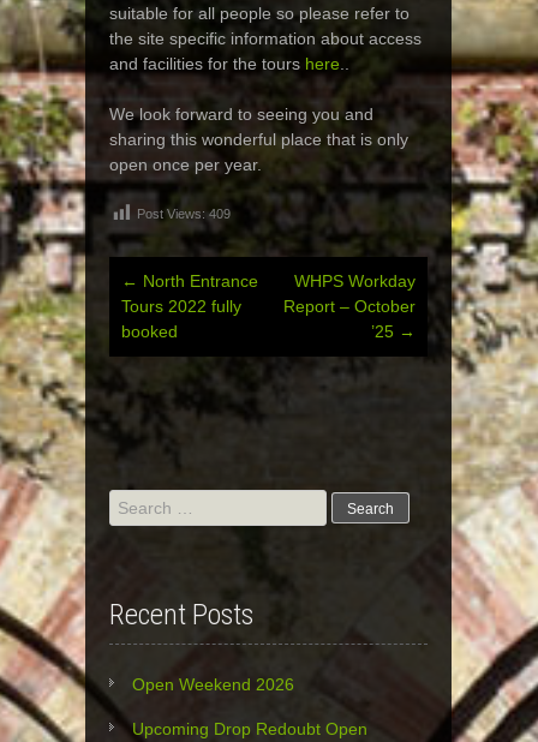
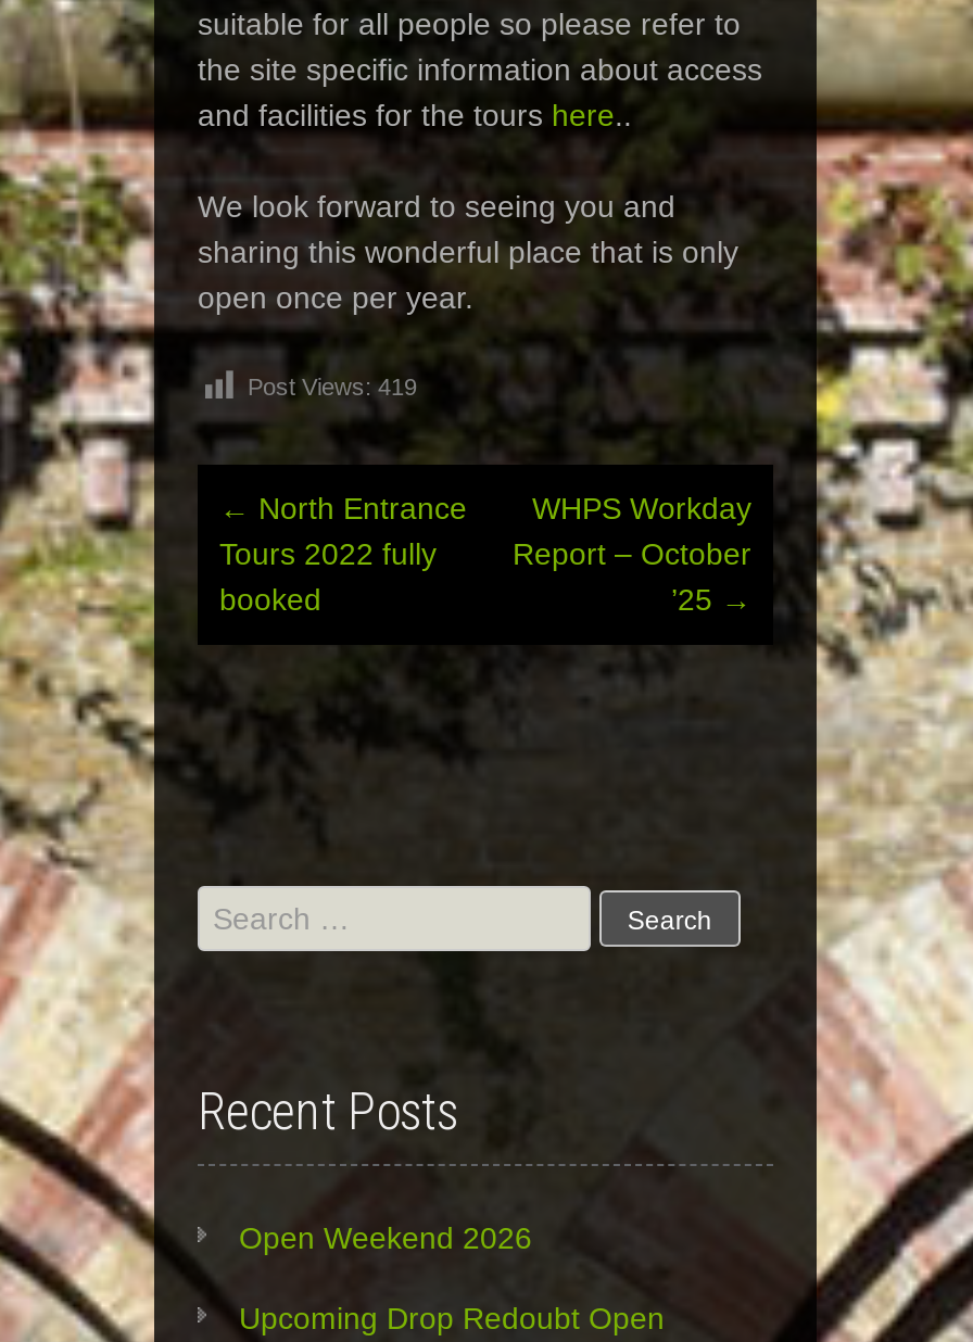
[137,206,231,221] Post Views: 409 -> [248,373,417,399] Post Views: 419

